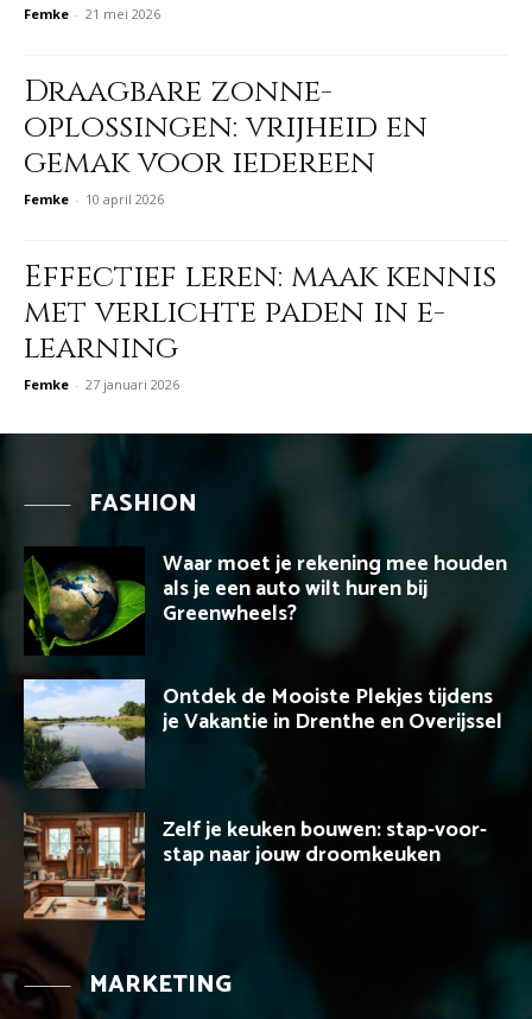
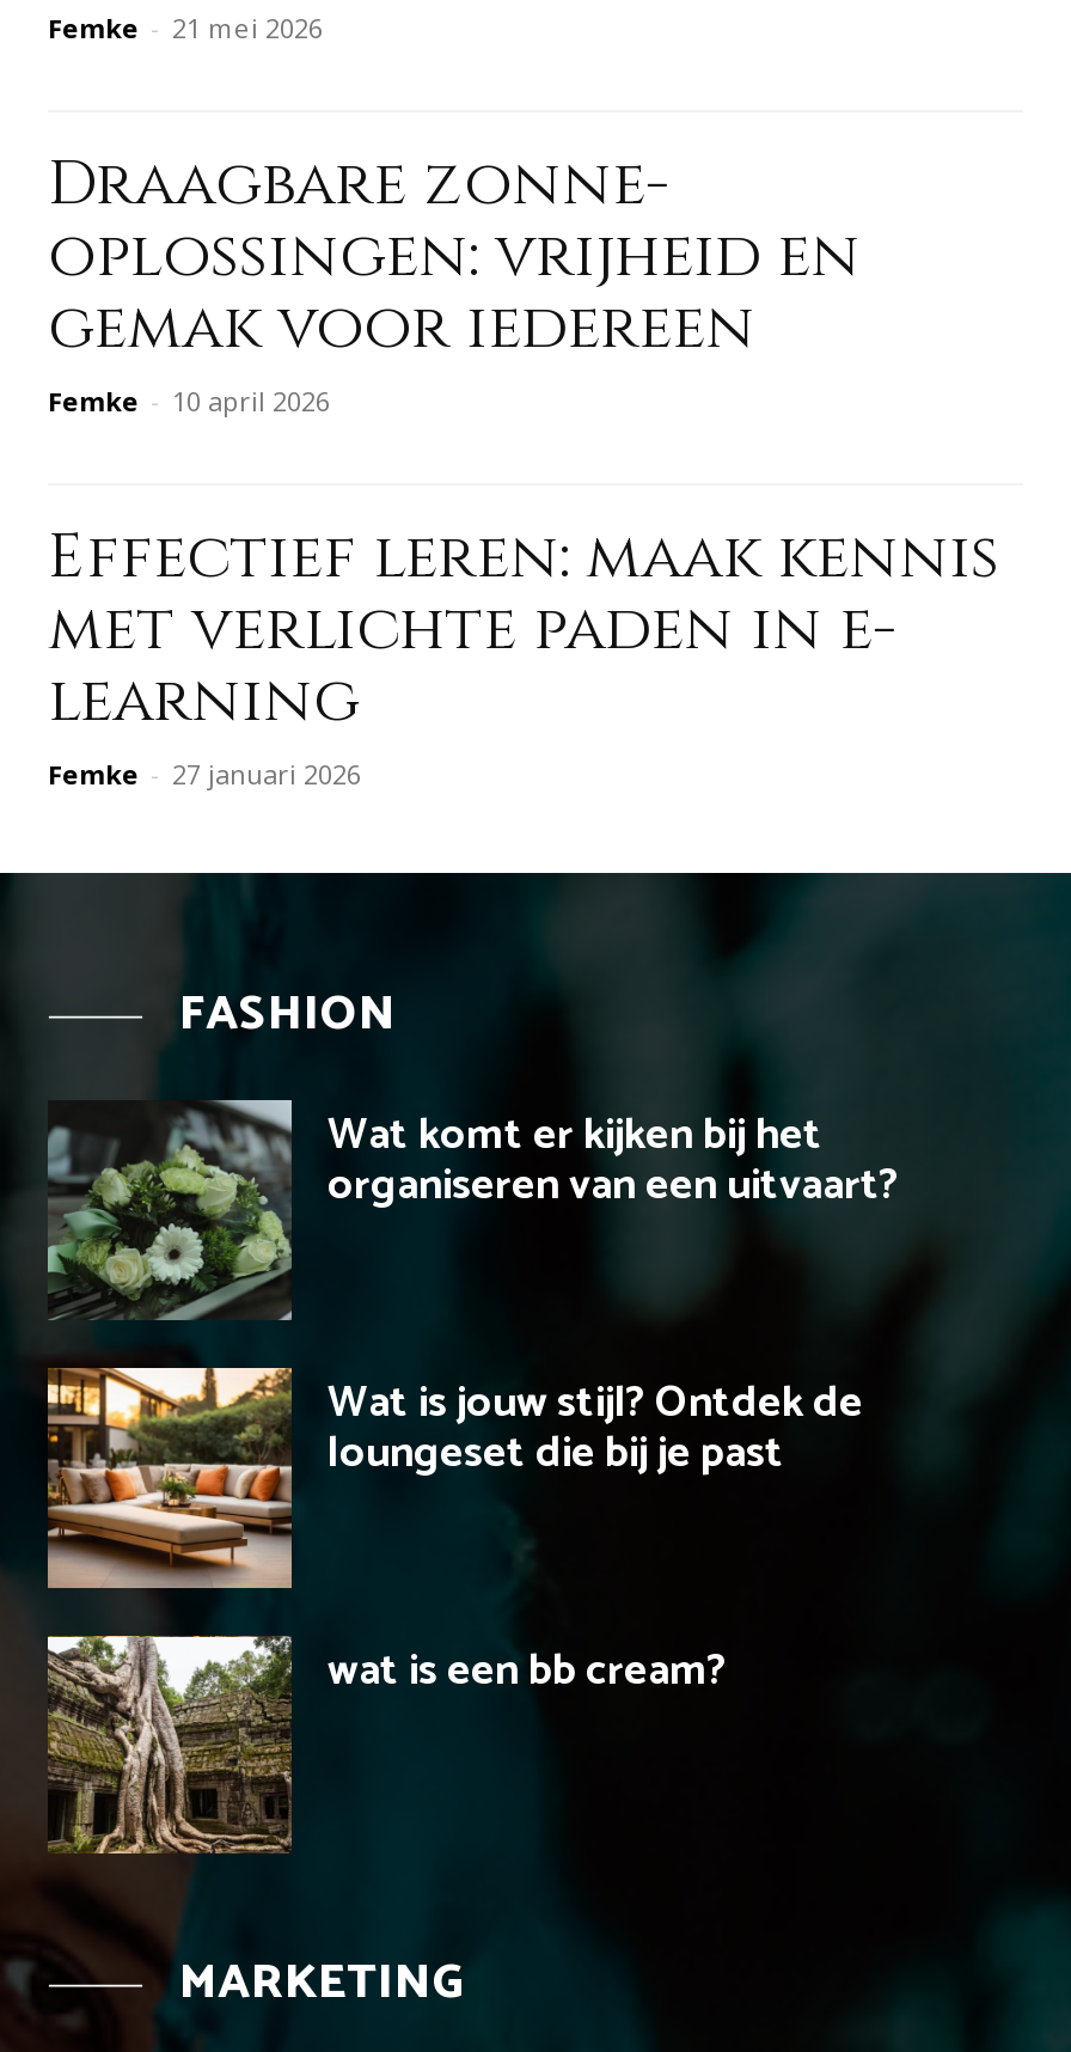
[24,546,507,656] [image] | Waar moet je rekening mee houden | als je een auto wilt huren bij | Greenwheels? -> [45,1098,899,1323] [image] | Wat komt er kijken bij het | organiseren van een uitvaart?
[23,678,502,789] [image] | Ontdek de Mooiste Plekjes tijdens | je Vakantie in Drenthe en Overijssel -> [45,1366,863,1590] [image] | Wat is jouw stijl? Ontdek de | loungeset die bij je past
[23,812,487,919] [image] | Zelf je keuken bouwen: stap-voor- | stap naar jouw droomkeuken -> [45,1633,727,1853] [image] | wat is een bb cream?

